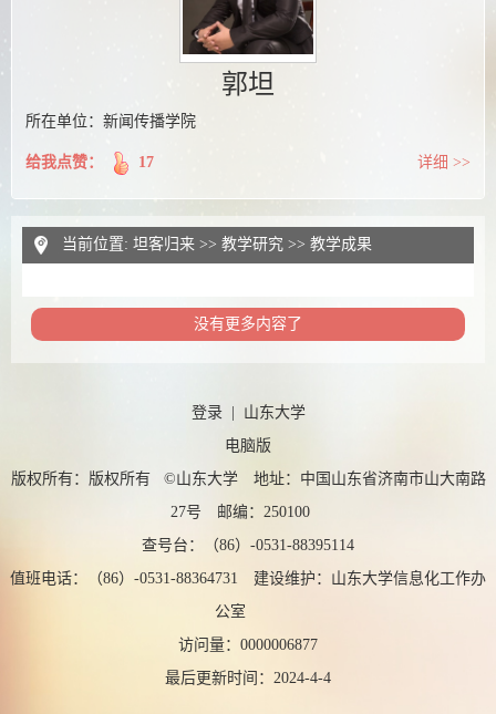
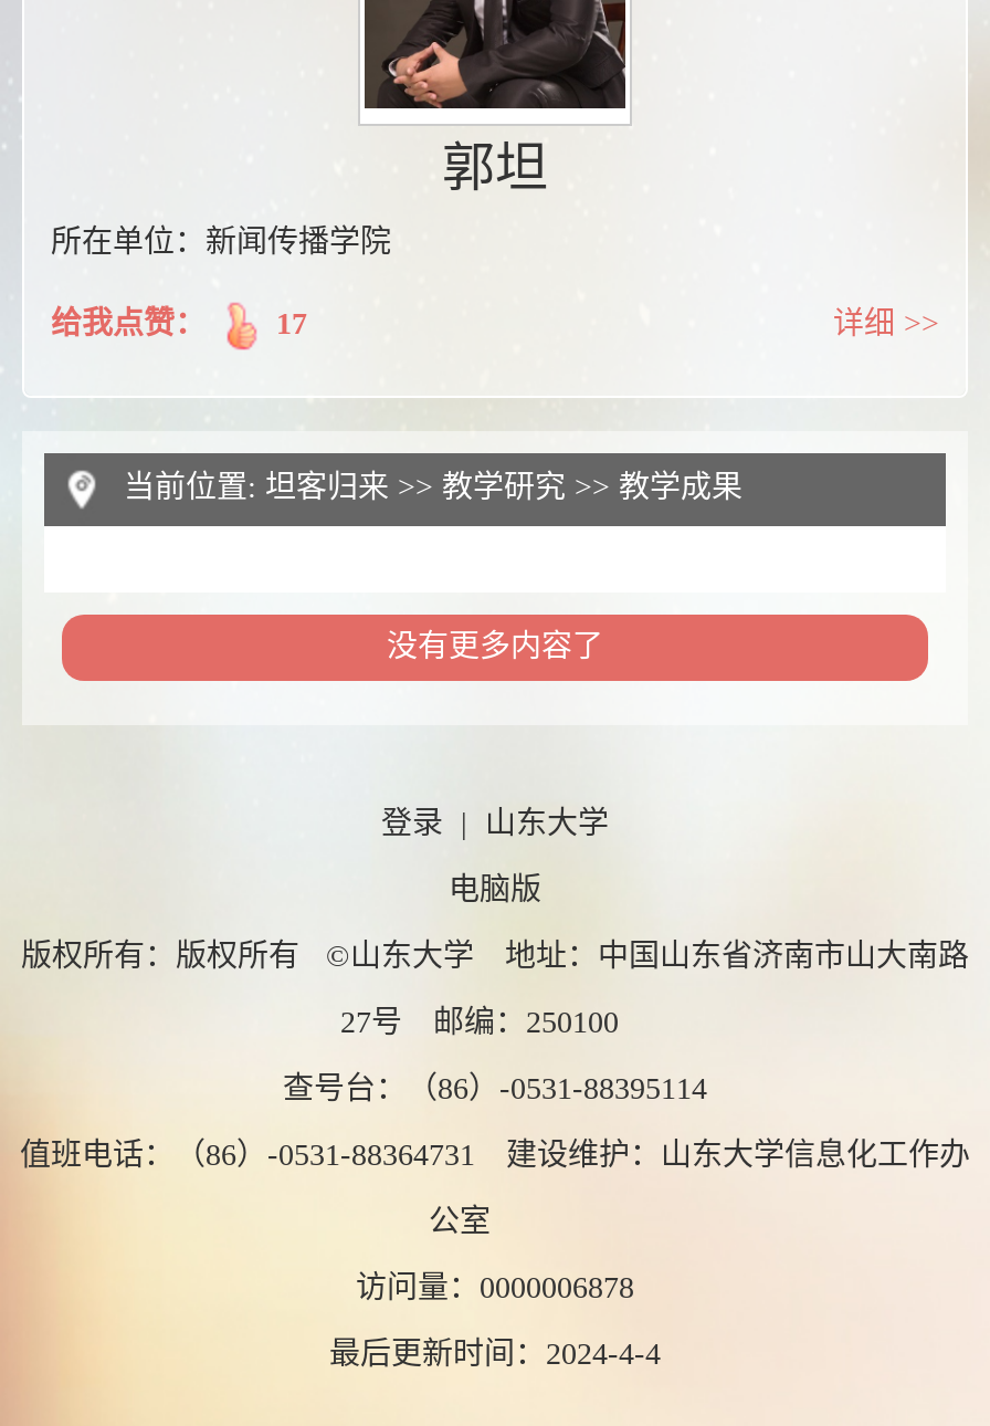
[178,637,318,653] 访问量：0000006877 -> [356,1271,634,1304] 访问量：0000006878

